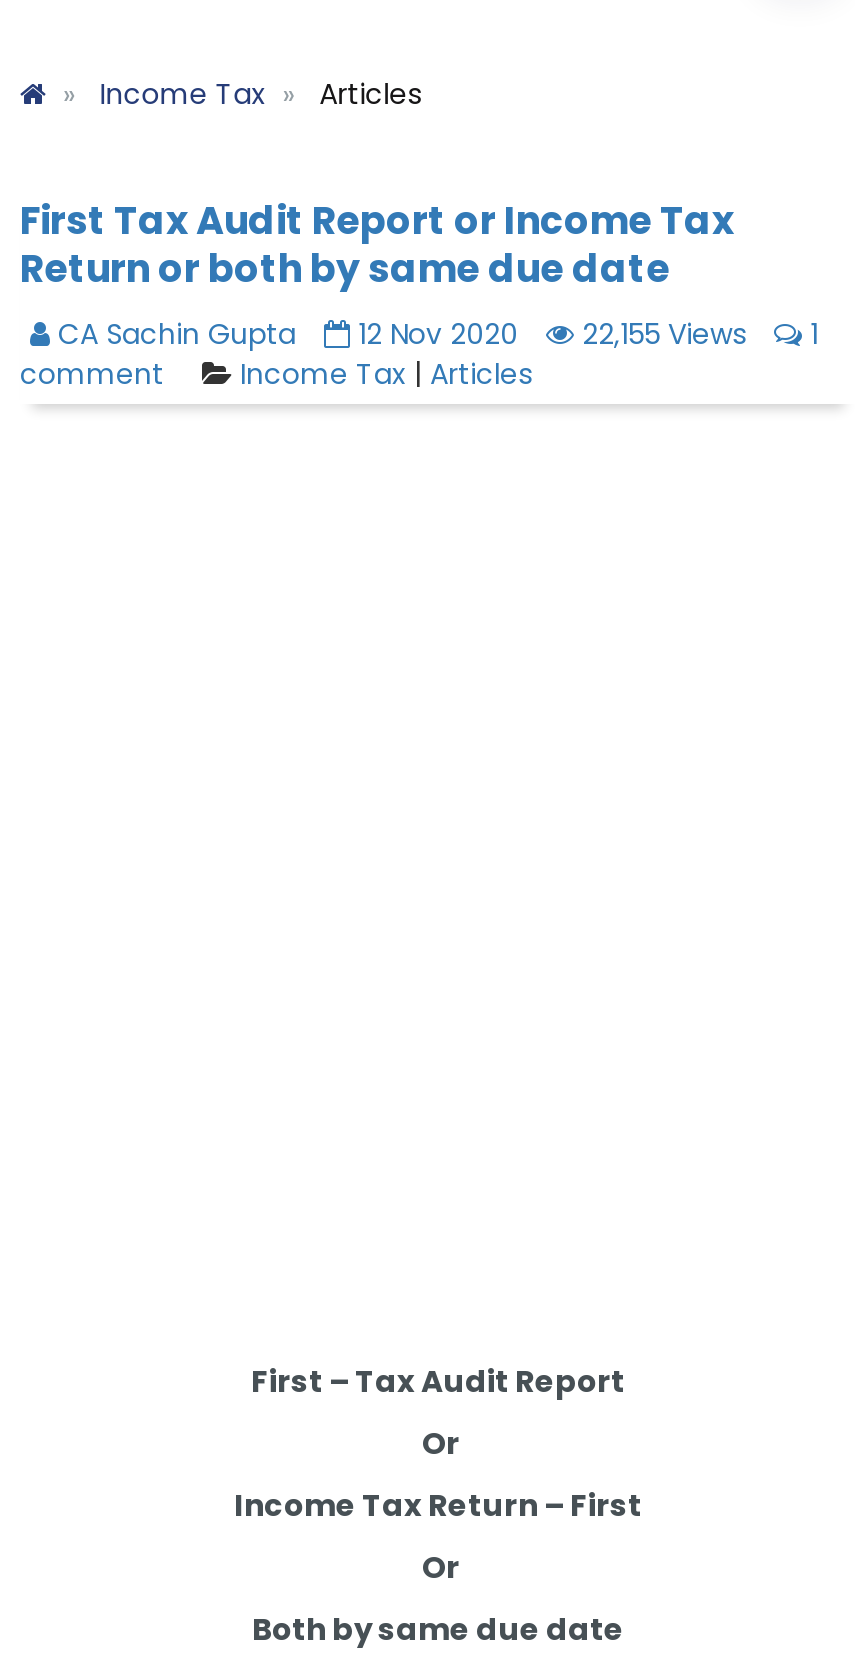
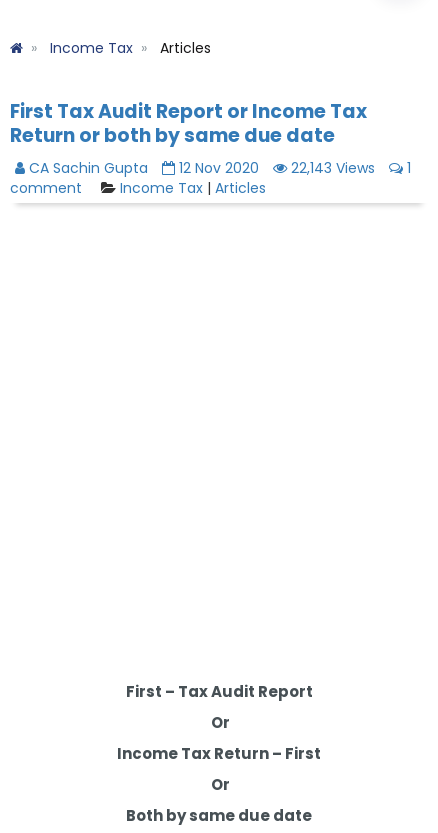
[50,314,818,354] CA Sachin Gupta 12 Nov 2020 22,155 Views 1 -> [25,158,411,178] CA Sachin Gupta 12 Nov 2020 22,143 Views 1

